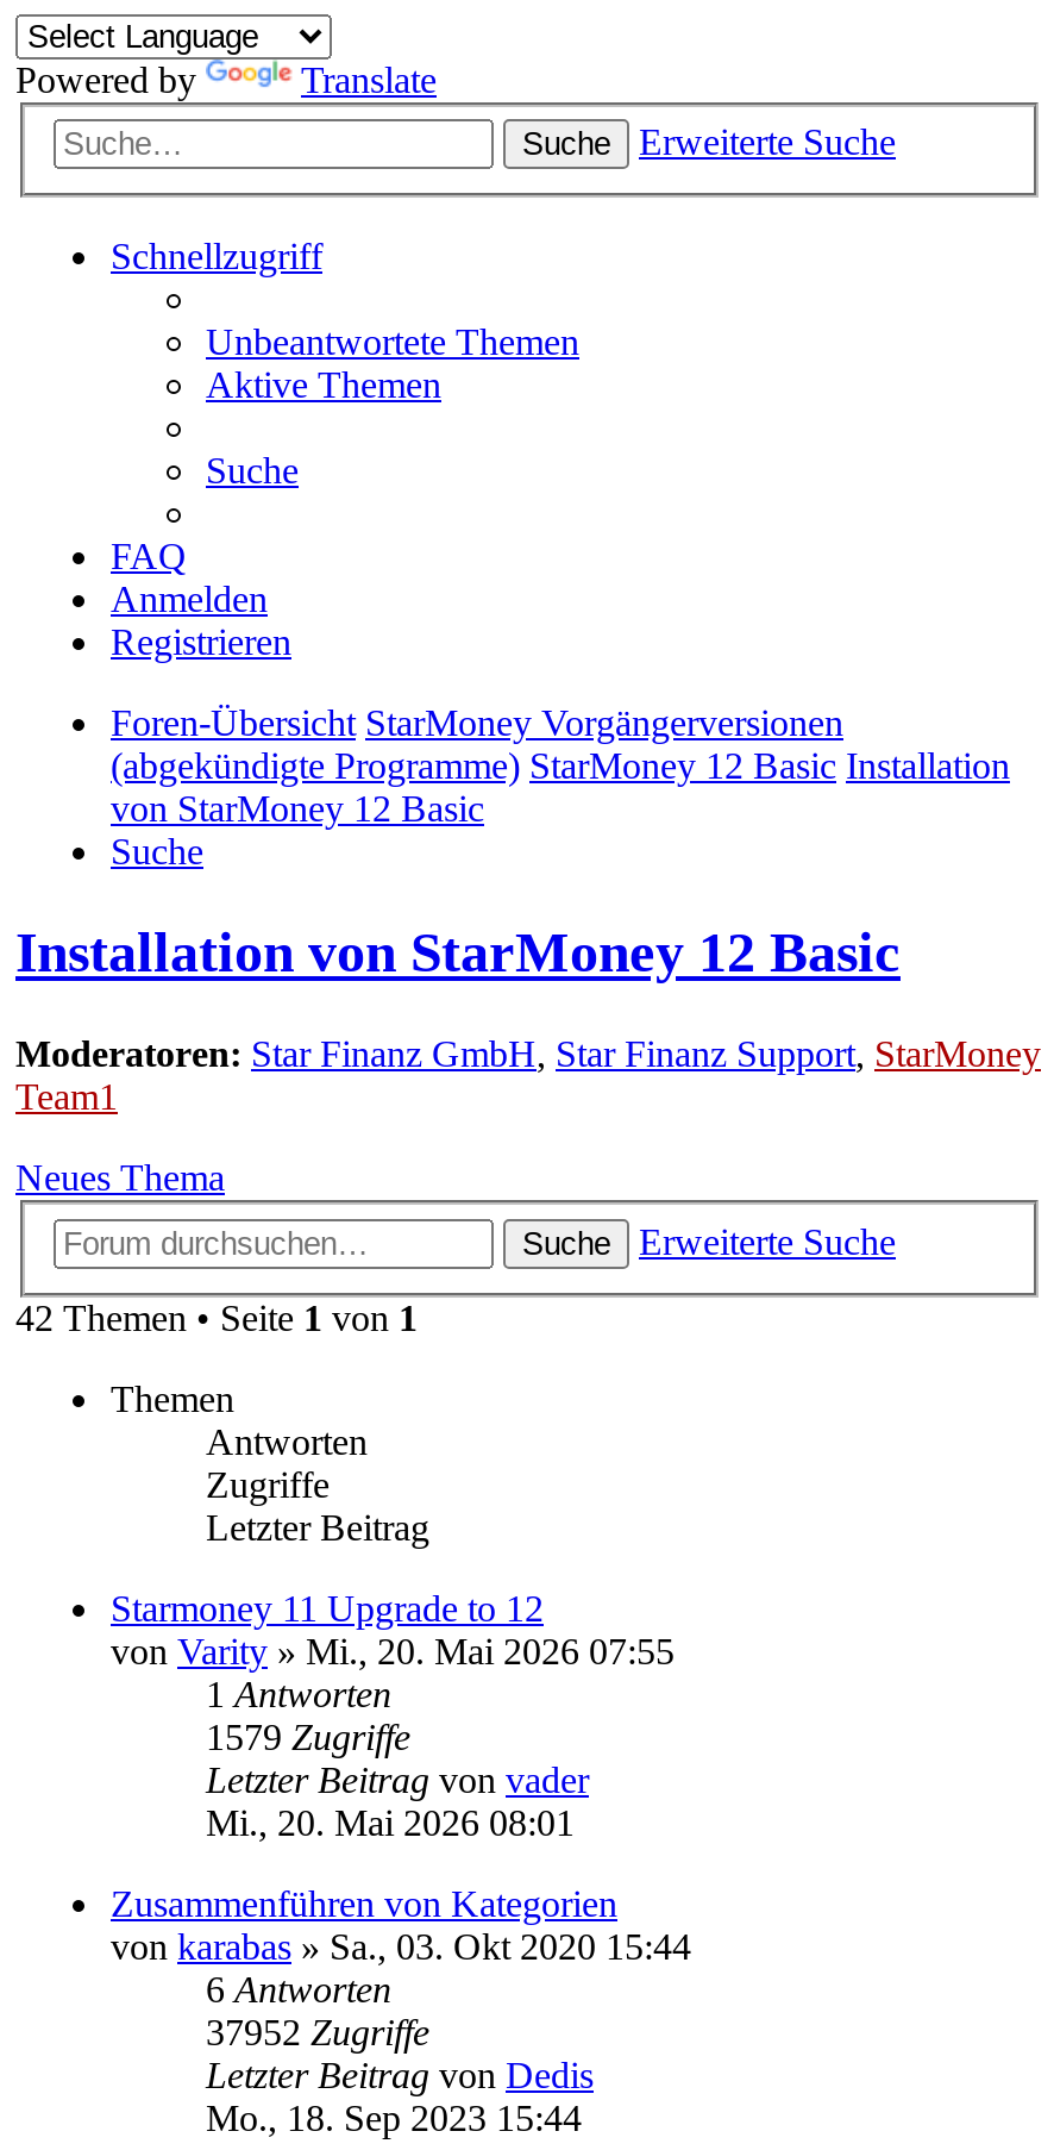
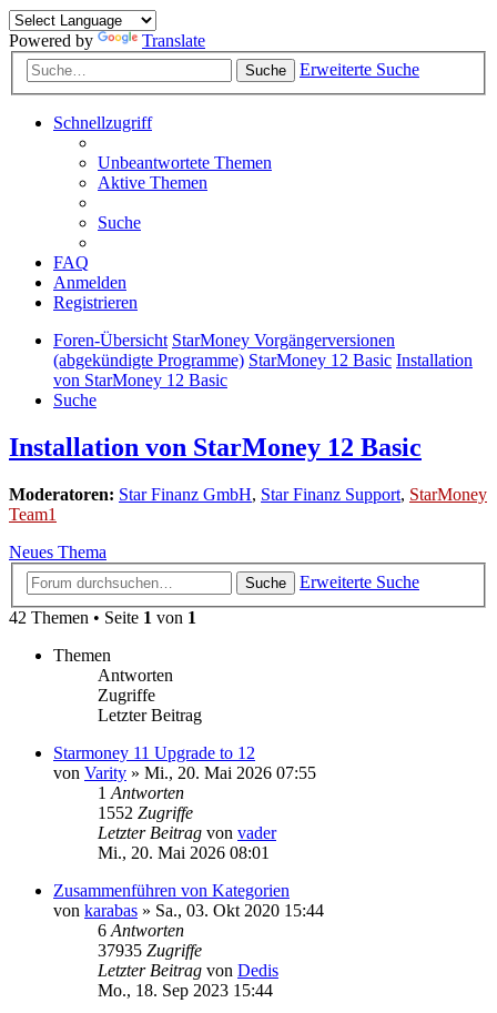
[206,1716,410,1757] 1579 Zugriffe -> [98,803,193,822] 1552 Zugriffe
[206,2012,429,2052] 37952 Zugriffe -> [98,941,202,960] 37935 Zugriffe

